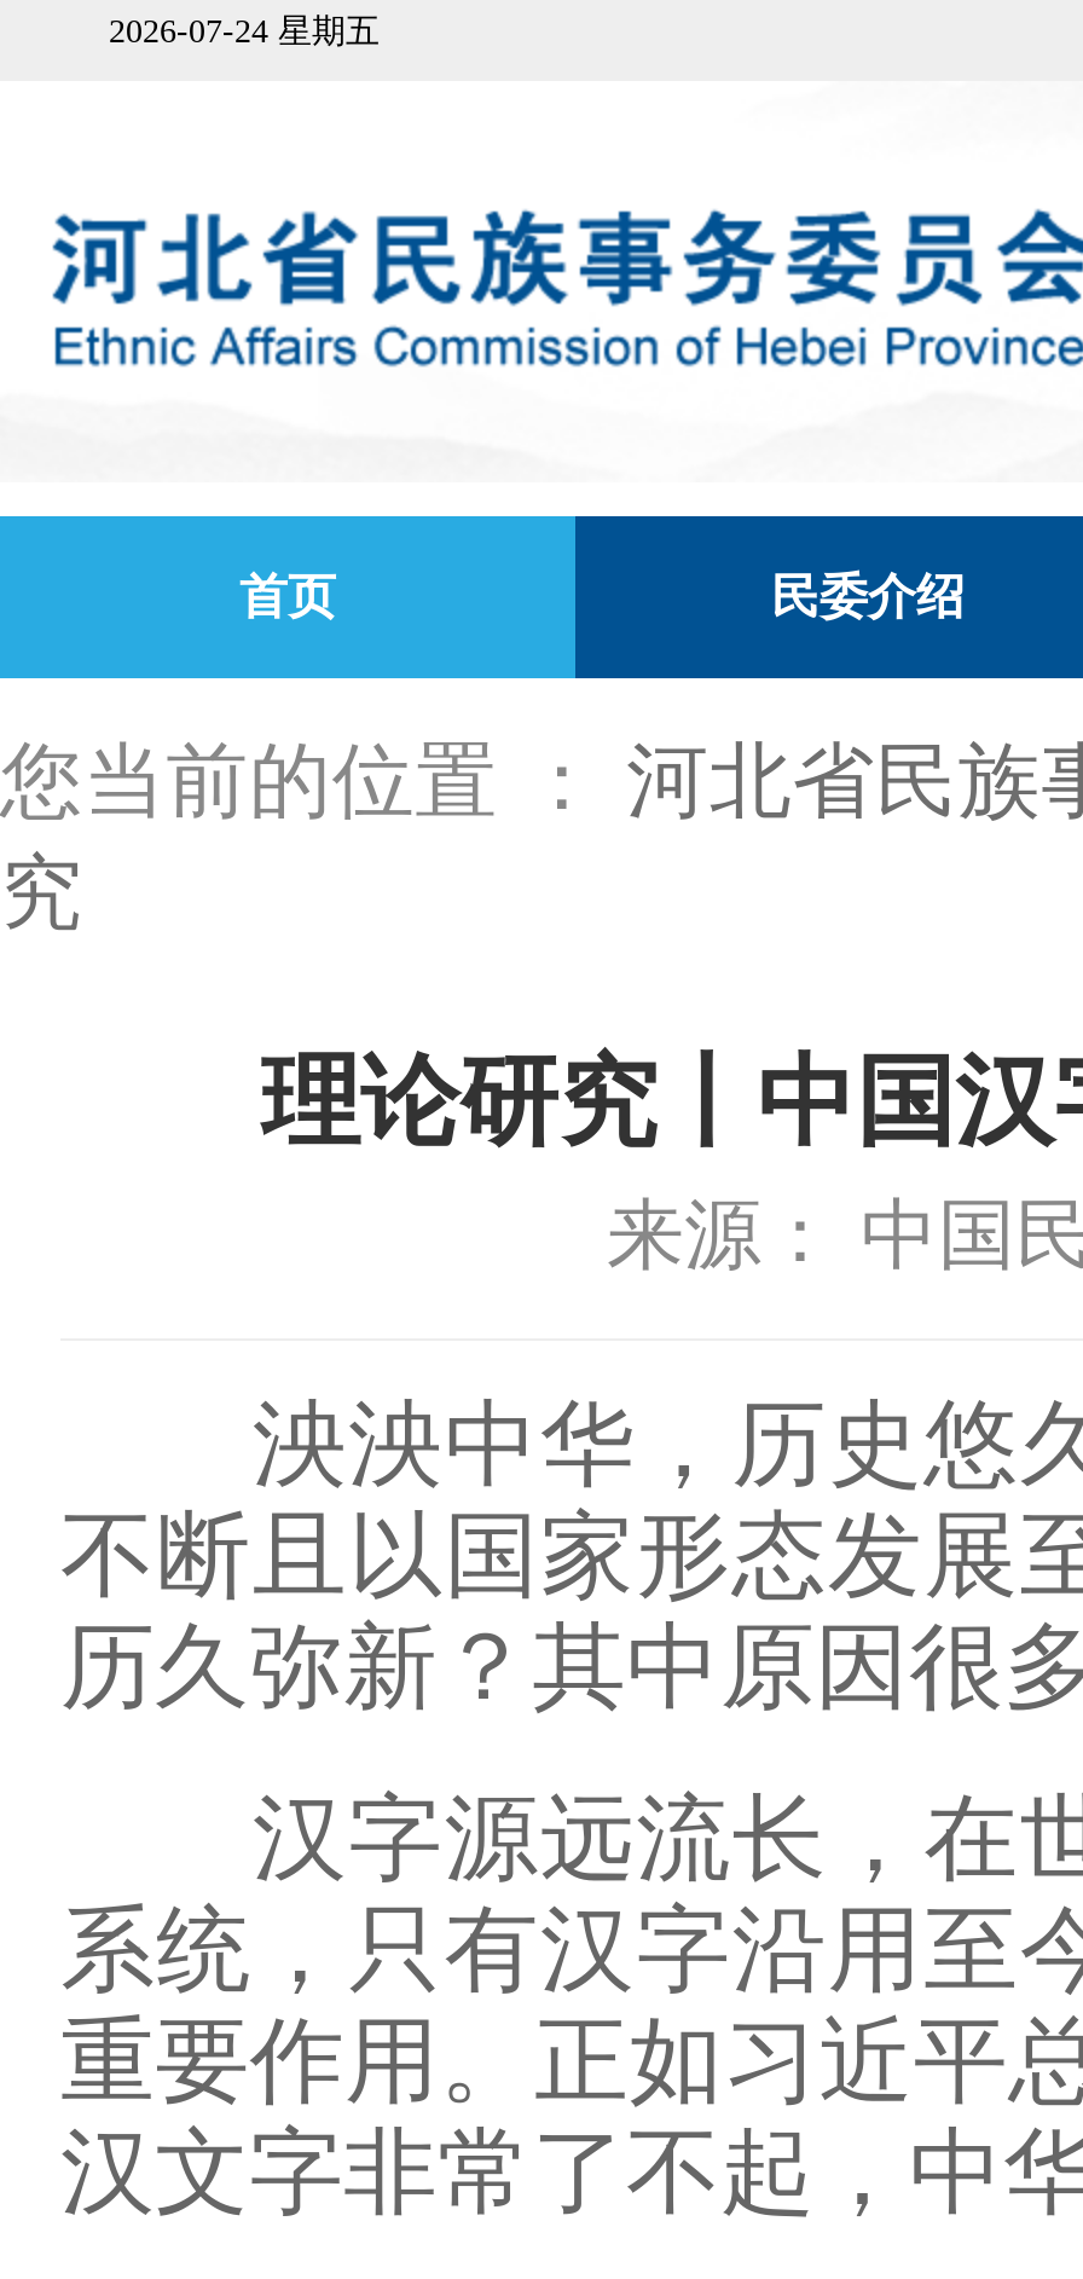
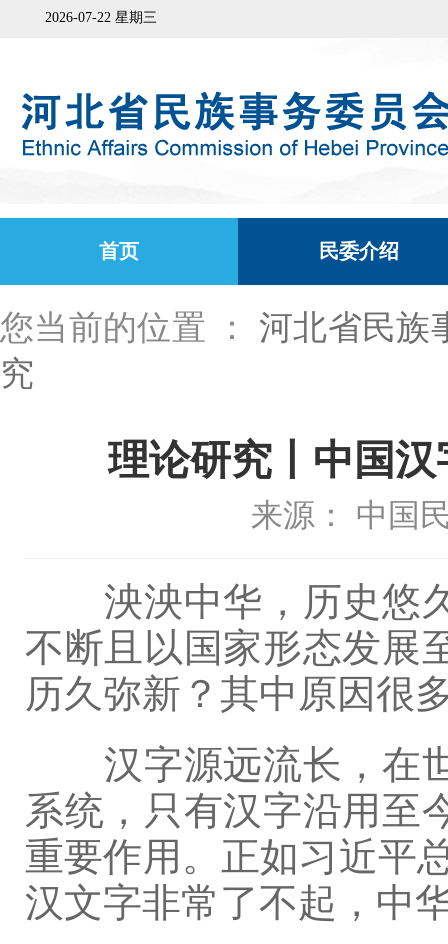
[109,13,380,50] 2026-07-24 星期五 -> [45,10,157,25] 2026-07-22 星期三

